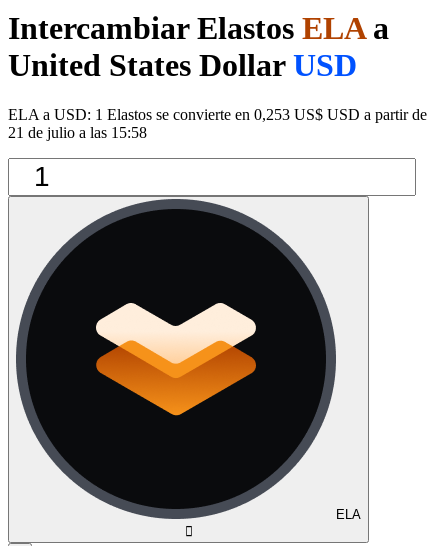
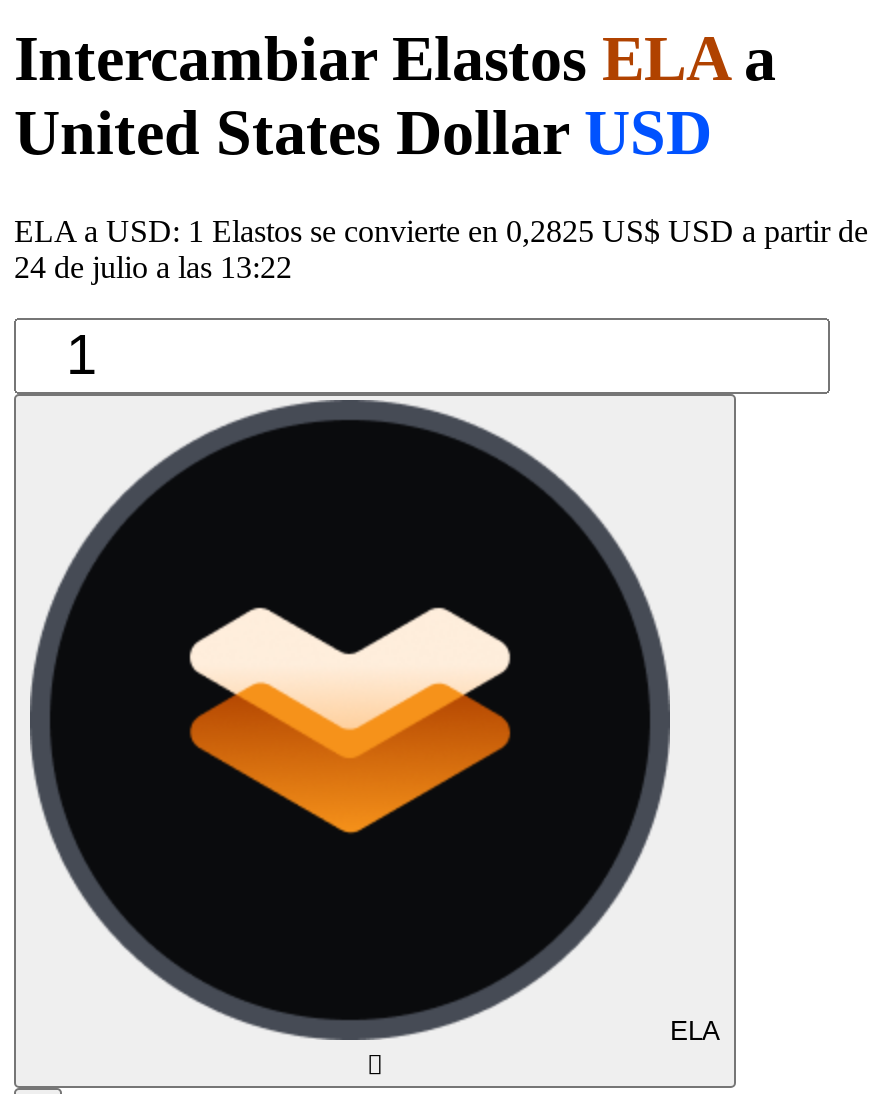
[8,106,427,123] ELA a USD: 1 Elastos se convierte en 0,253 US$ USD a partir de -> [14,214,868,248] ELA a USD: 1 Elastos se convierte en 0,2825 US$ USD a partir de
[8,124,147,141] 21 de julio a las 15:58 -> [14,250,292,284] 24 de julio a las 13:22

